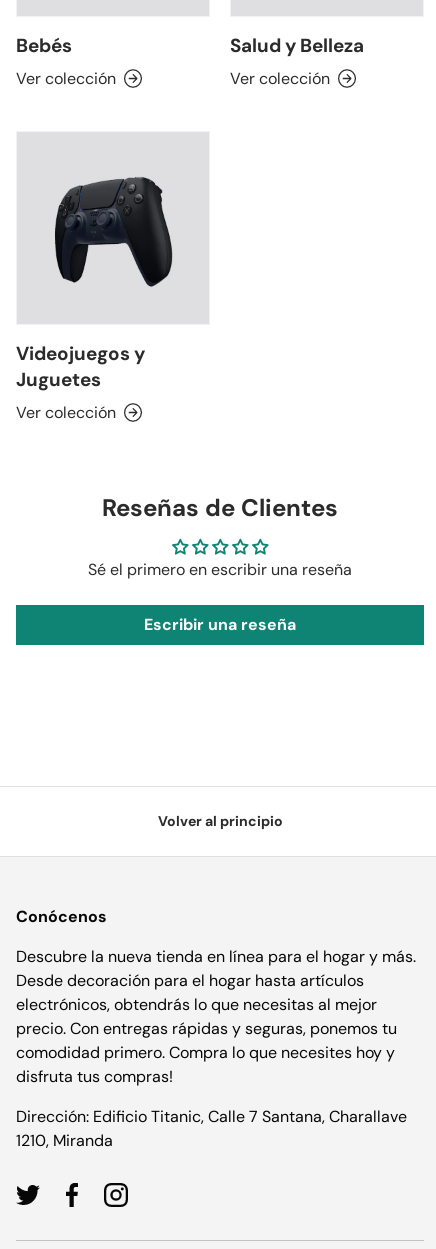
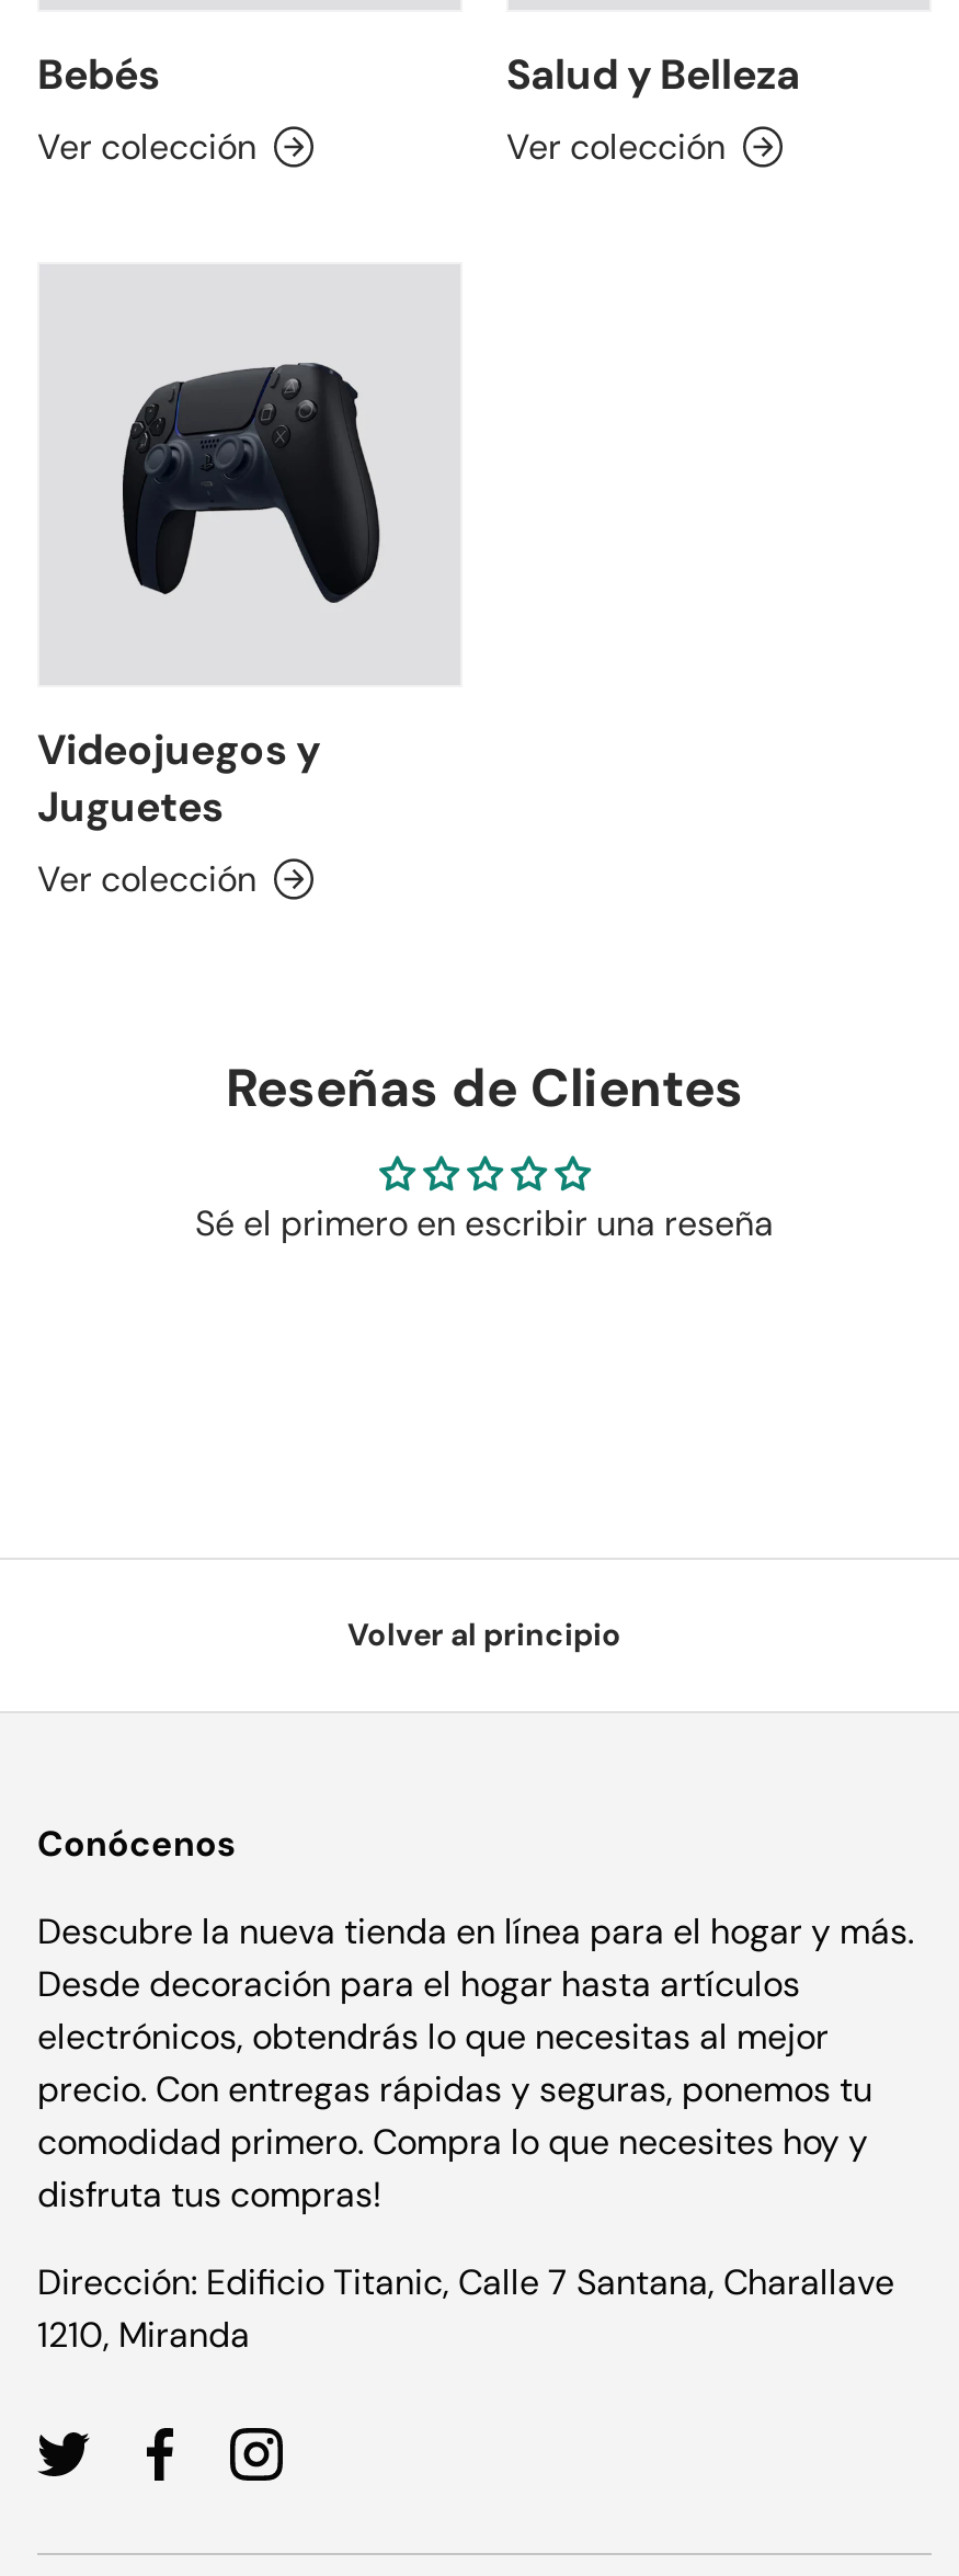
[144,614,296,635] Escribir una reseña -> none

